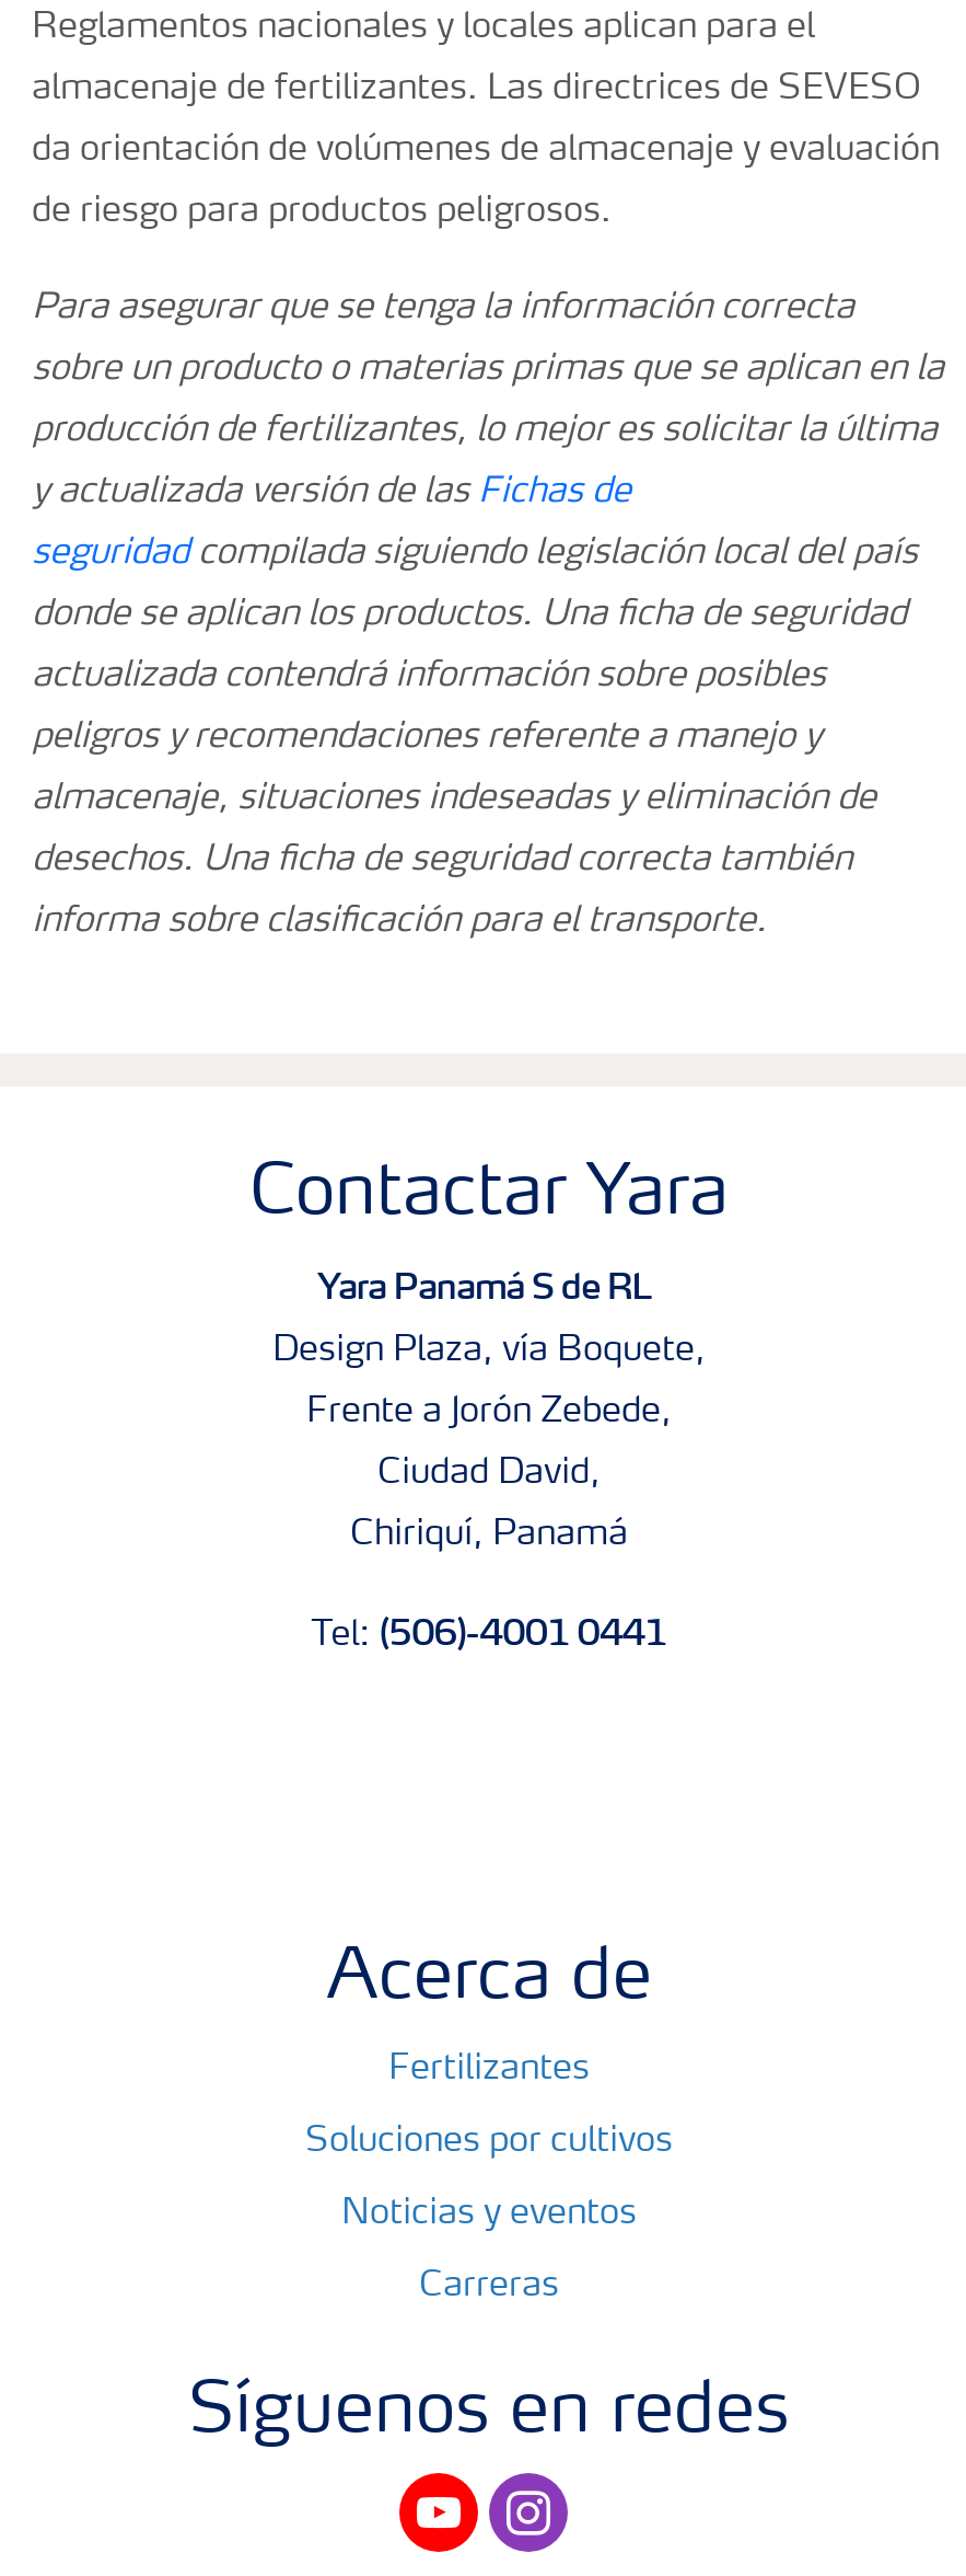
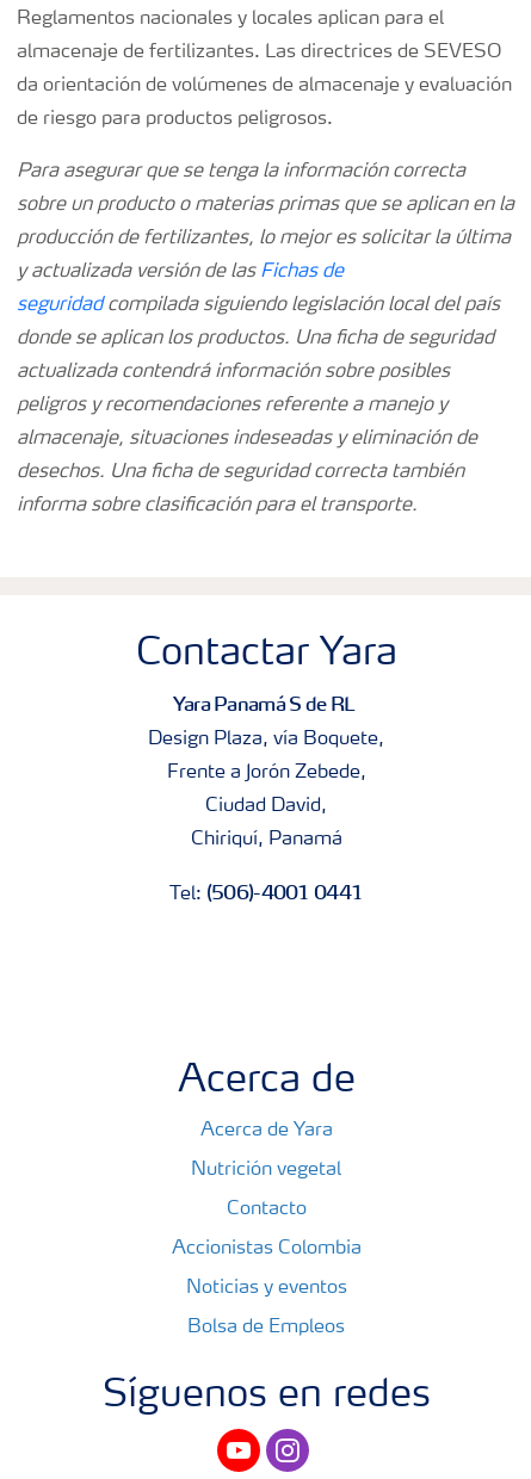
[305,2052,673,2160] Fertilizantes | Soluciones por cultivos -> [171,1121,361,1258] Acerca de Yara | Nutrición vegetal | Contacto | Accionistas Colombia
[419,2269,559,2304] Carreras -> [187,1318,345,1337] Bolsa de Empleos

